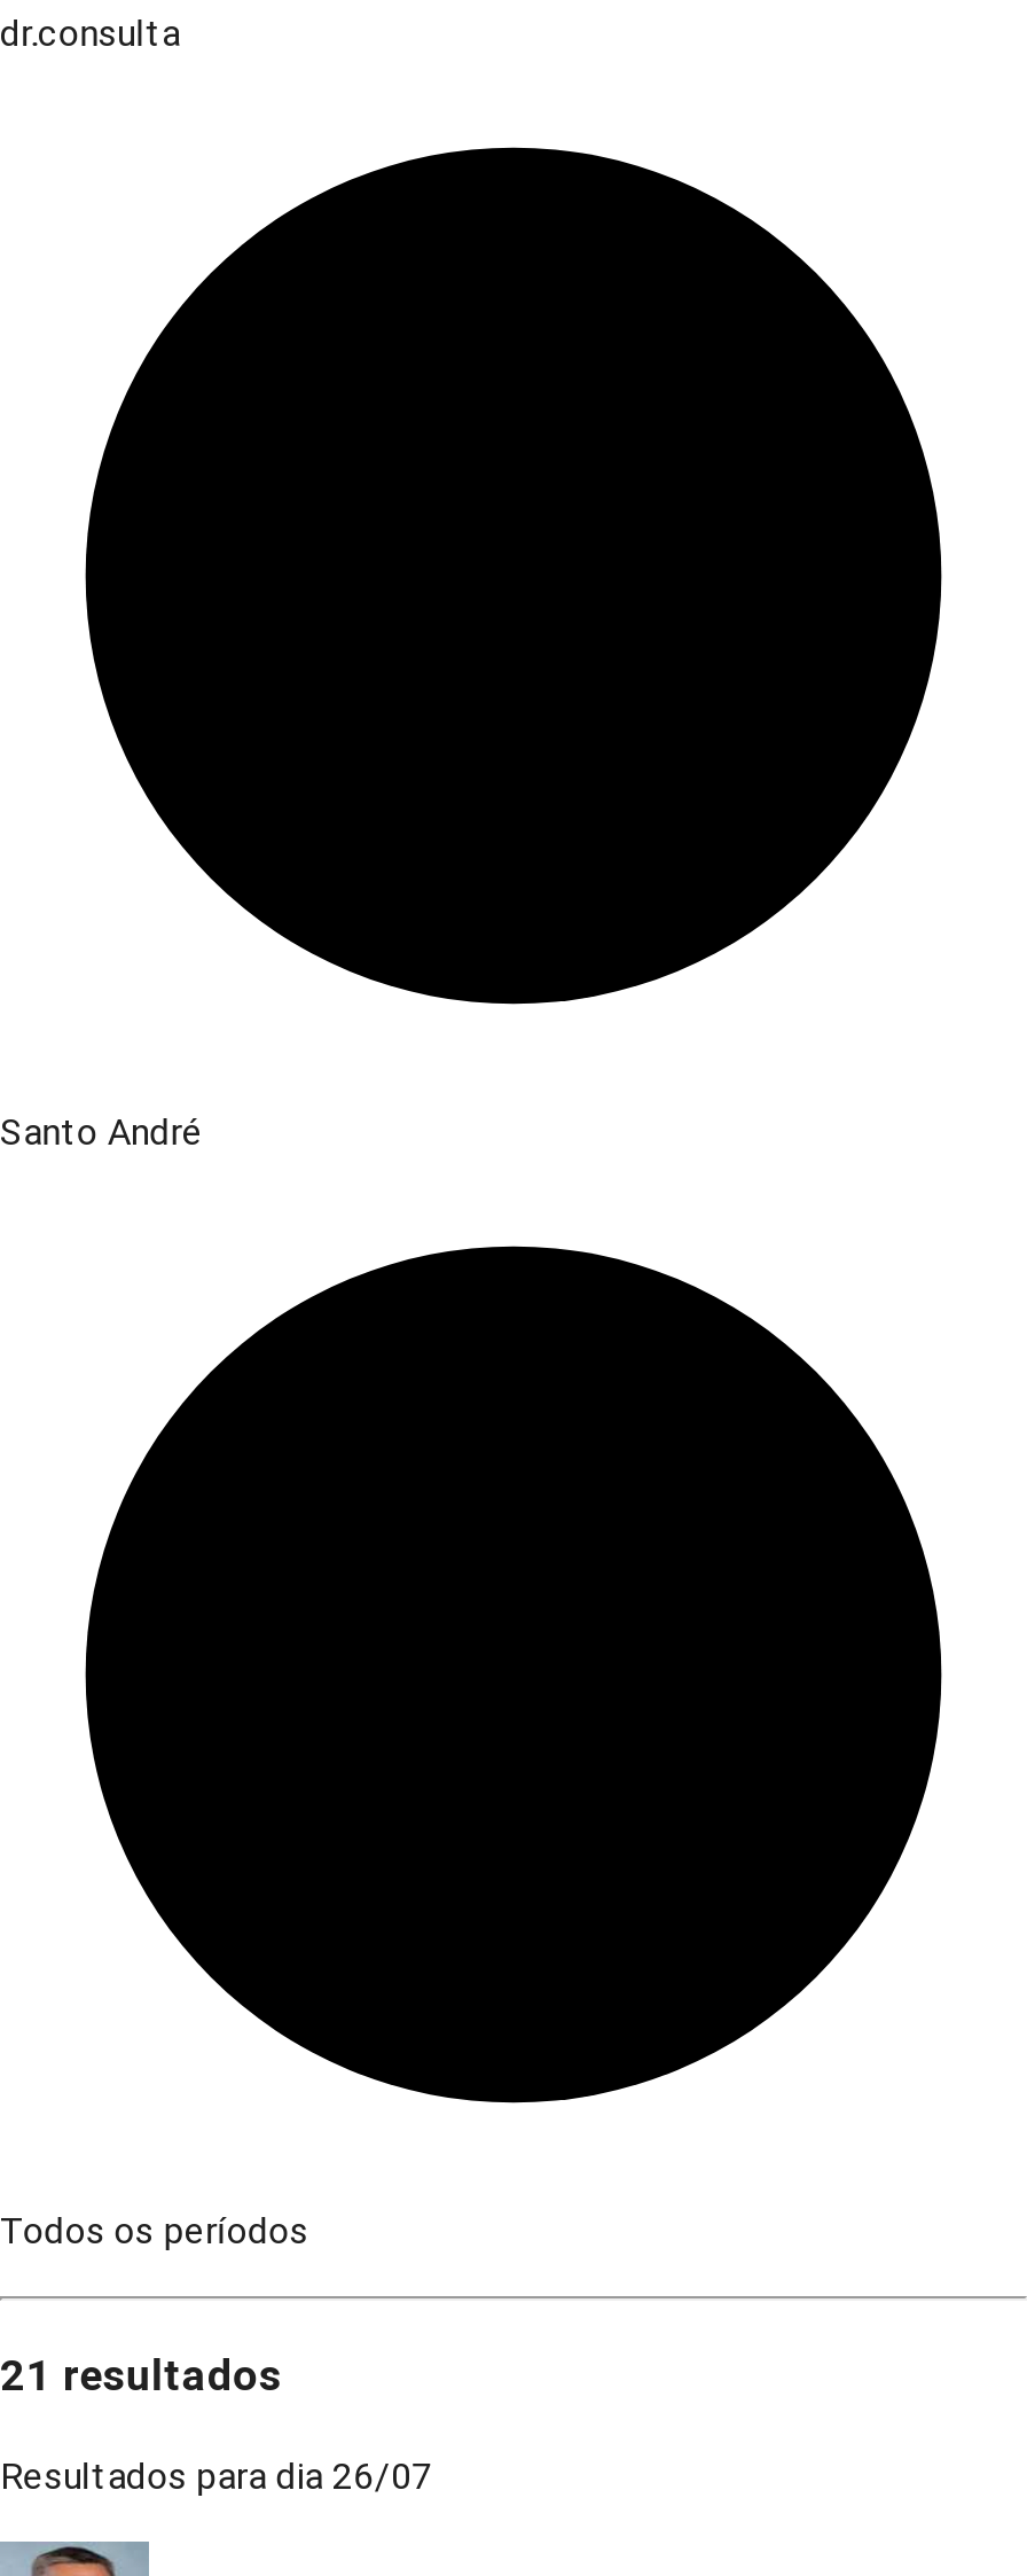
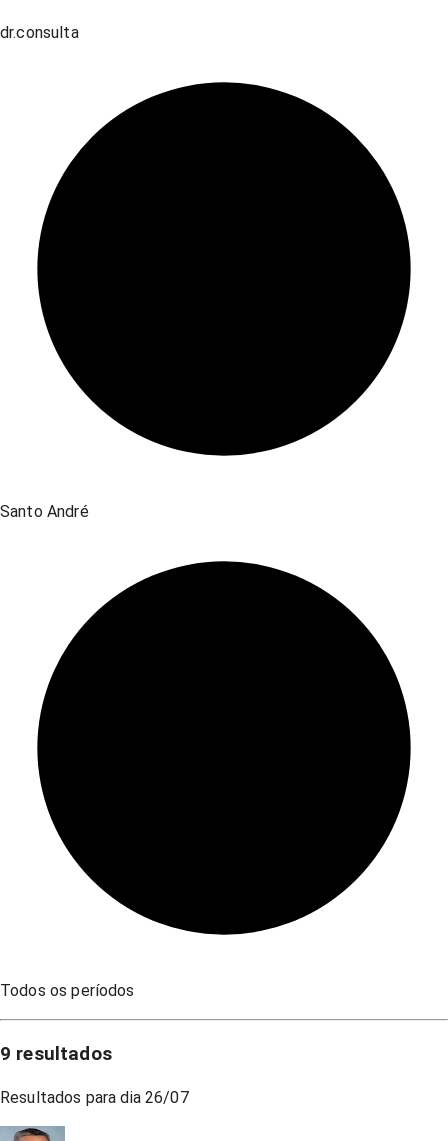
[0,2350,282,2401] 21 resultados -> [0,1043,112,1065] 9 resultados

